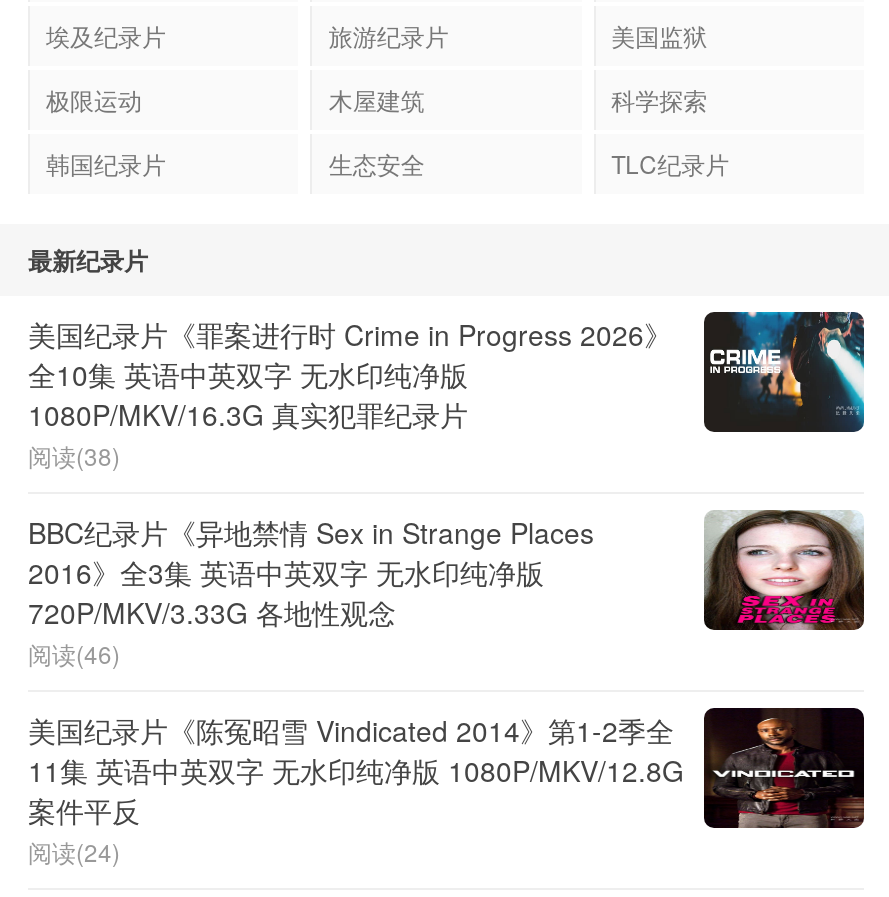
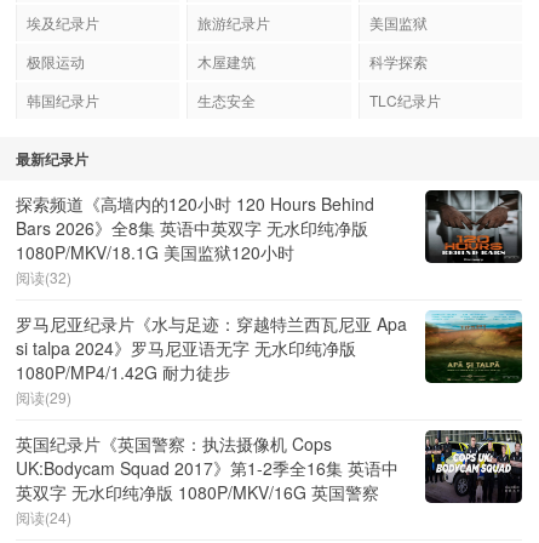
[28,315,672,473] 美国纪录片《罪案进行时 Crime in Progress 2026》 | 全10集 英语中英双字 无水印纯净版 | 1080P/MKV/16.3G 真实犯罪纪录片 | 阅读(38) -> [16,192,374,288] 探索频道《高墙内的120小时 120 Hours Behind | Bars 2026》全8集 英语中英双字 无水印纯净版 | 1080P/MKV/18.1G 美国监狱120小时 | 阅读(32)
[704,310,866,430] [image] -> [425,189,523,262] [image]
[28,513,594,671] BBC纪录片《异地禁情 Sex in Strange Places | 2016》全3集 英语中英双字 无水印纯净版 | 720P/MKV/3.33G 各地性观念 | 阅读(46) -> [16,312,407,408] 罗马尼亚纪录片《水与足迹：穿越特兰西瓦尼亚 Apa | si talpa 2024》罗马尼亚语无字 无水印纯净版 | 1080P/MP4/1.42G 耐力徒步 | 阅读(29)
[704,508,866,632] [image] -> [424,310,523,384] [image]
[28,710,864,831] [image] | 美国纪录片《陈冤昭雪 Vindicated 2014》第1-2季全 | 11集 英语中英双字 无水印纯净版 1080P/MKV/12.8G | 案件平反 -> [16,429,523,505] [image] | 英国纪录片《英国警察：执法摄像机 Cops | UK:Bodycam Squad 2017》第1-2季全16集 英语中 | 英双字 无水印纯净版 1080P/MKV/16G 英国警察

